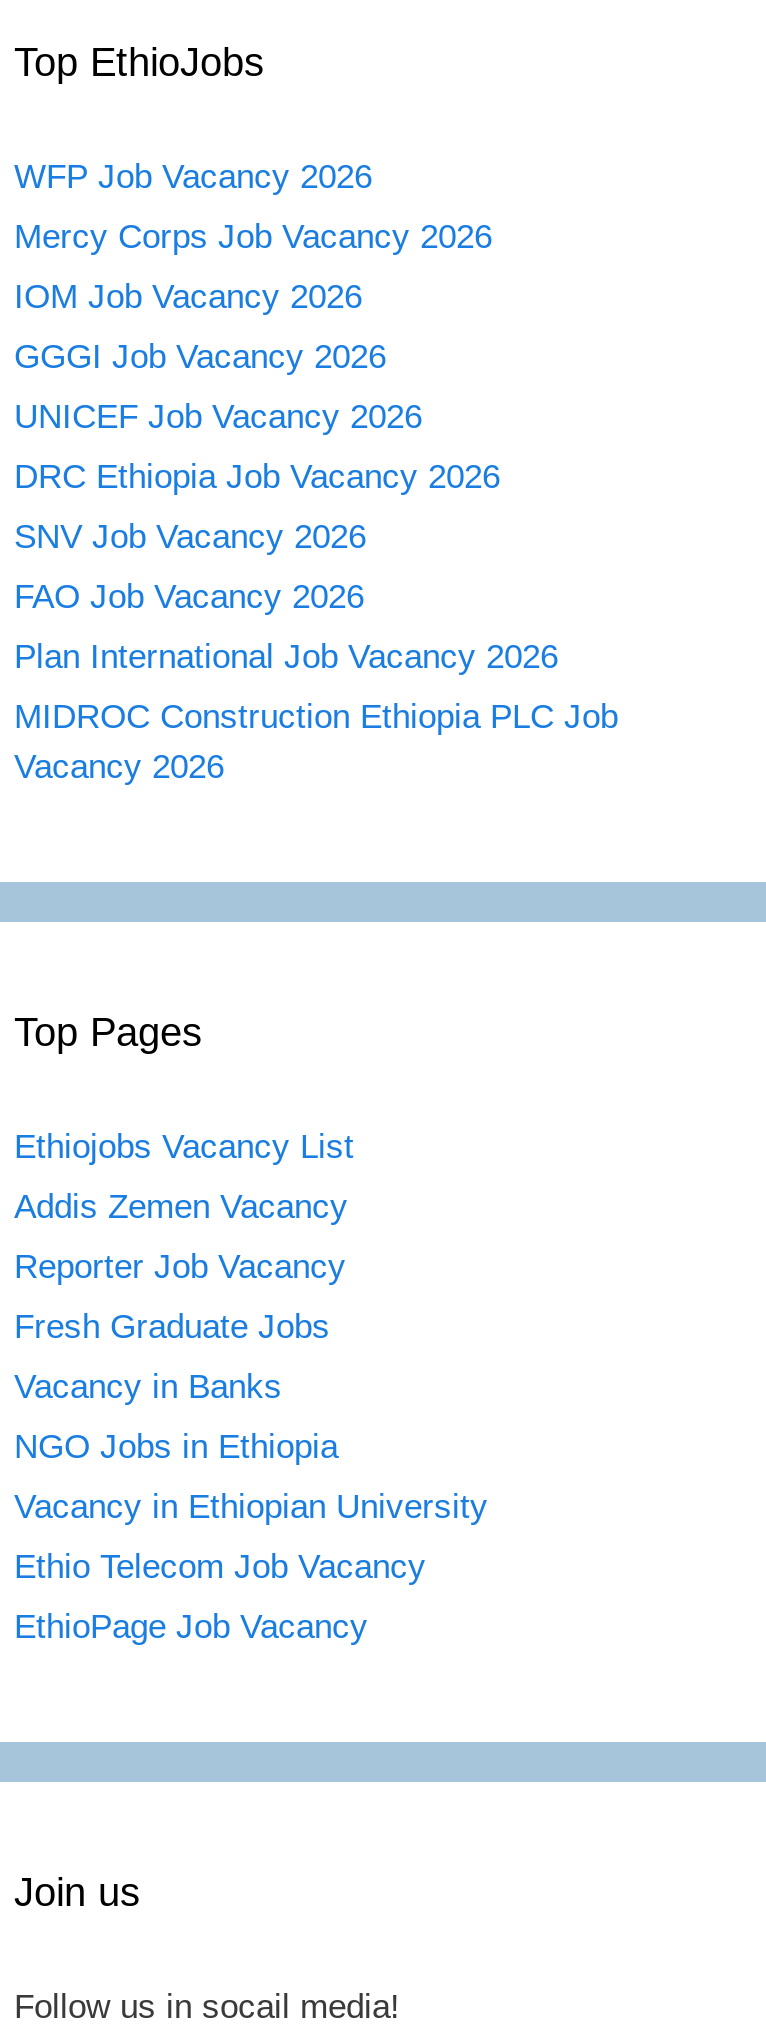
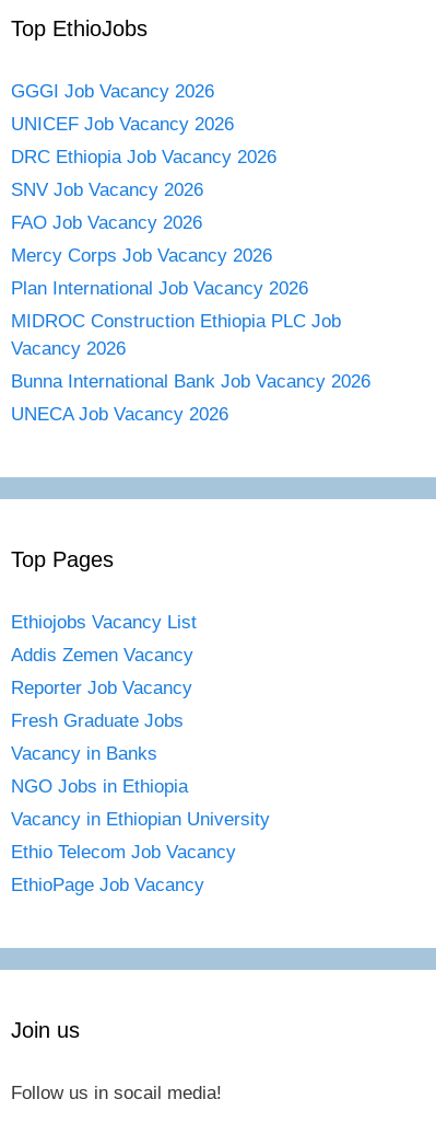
[14,157,372,315] WFP Job Vacancy 2026 | IOM Job Vacancy 2026 -> none
moved [14,217,492,255] -> [11,245,272,266]: Mercy Corps Job Vacancy 2026
moved [14,337,500,615] -> [11,81,276,233]: GGGI Job Vacancy 2026 | UNICEF Job Vacancy 2026 | DRC Ethiopia Job Vacancy 2026 | SNV Job Vacancy 2026 | FAO Job Vacancy 2026
moved [14,637,618,785] -> [11,278,341,359]: Plan International Job Vacancy 2026 | MIDROC Construction Ethiopia PLC Job | Vacancy 2026
none -> [11,371,370,425] Bunna International Bank Job Vacancy 2026 | UNECA Job Vacancy 2026

